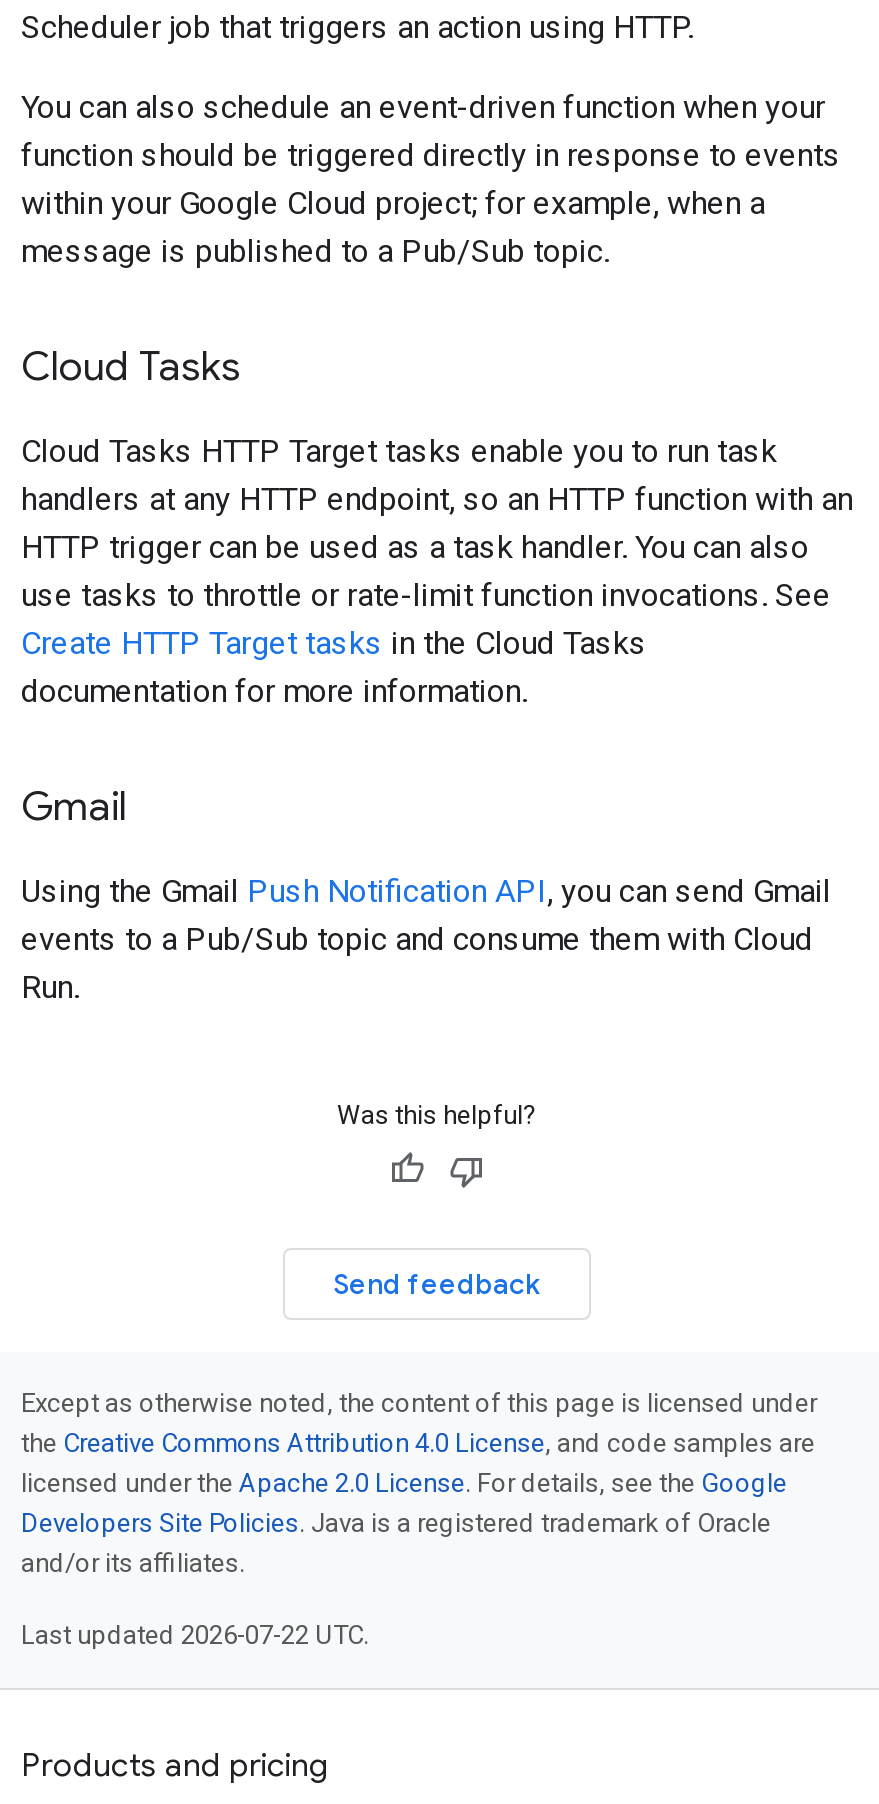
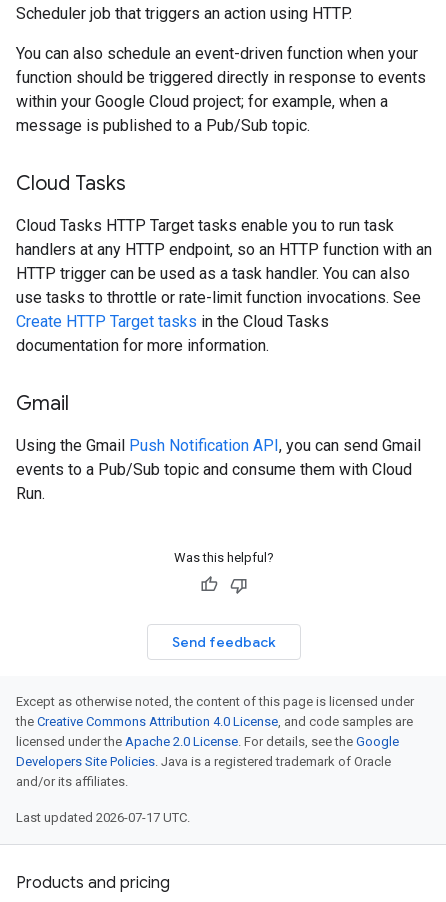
[21,1620,369,1650] Last updated 2026-07-22 UTC. -> [16,810,190,825] Last updated 2026-07-17 UTC.

